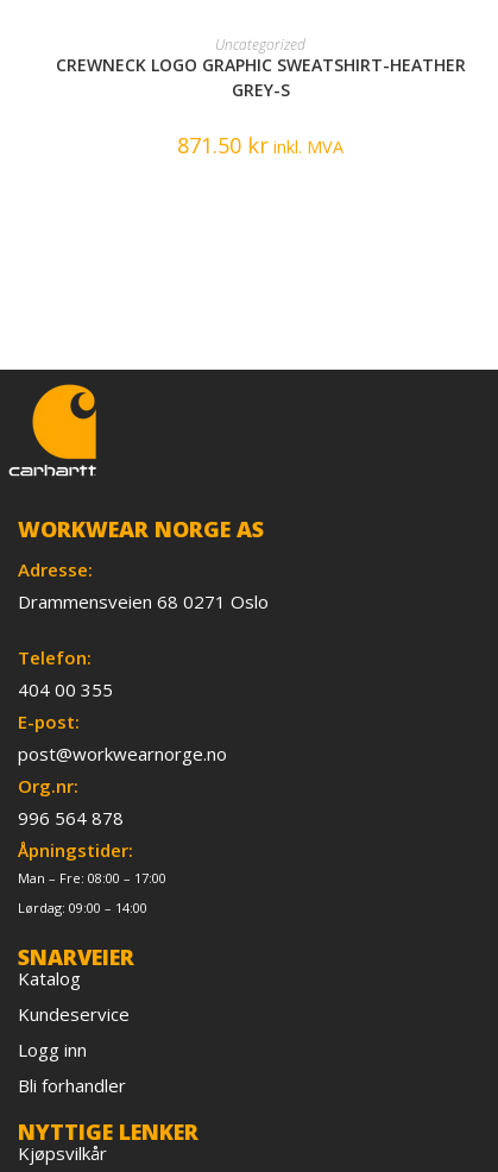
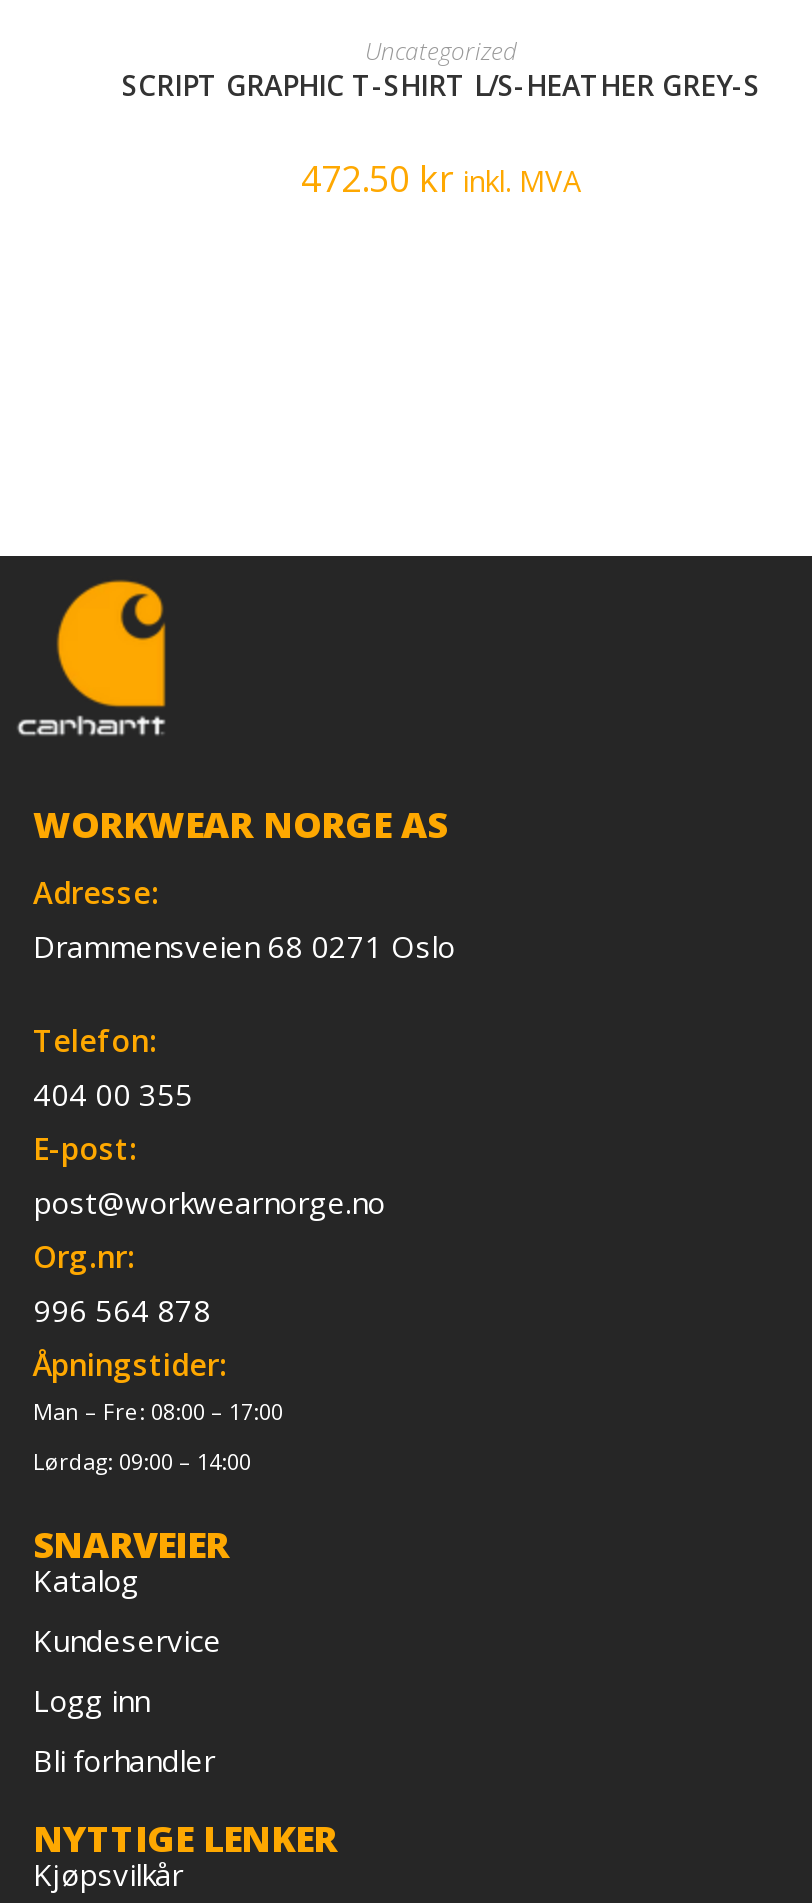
[55,54,465,101] CREWNECK LOGO GRAPHIC SWEATSHIRT-HEATHER | GREY-S -> [122,66,760,104] SCRIPT GRAPHIC T-SHIRT L/S-HEATHER GREY-S
[177,131,343,159] 871.50 kr inkl. MVA -> [301,154,581,202] 472.50 kr inkl. MVA

